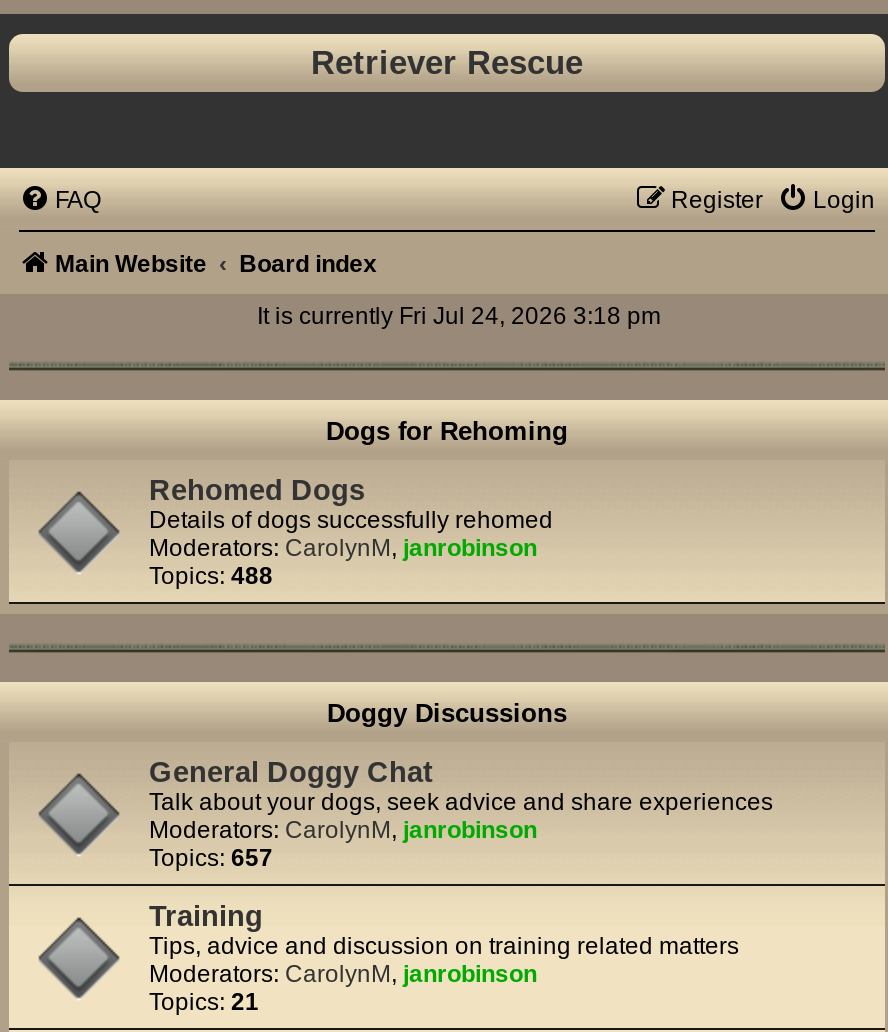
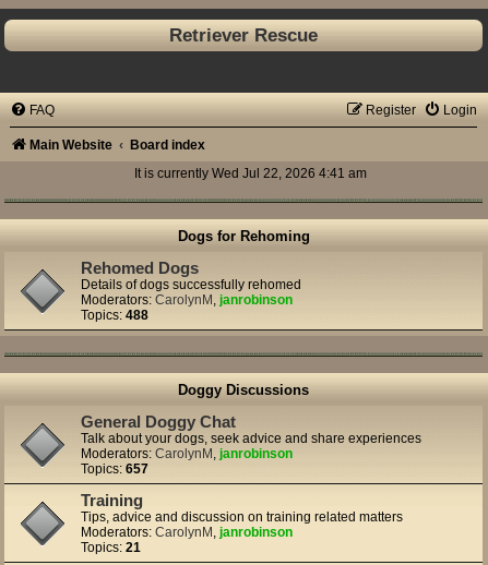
[257,302,661,330] It is currently Fri Jul 24, 2026 3:18 pm -> [134,166,366,181] It is currently Wed Jul 22, 2026 4:41 am

